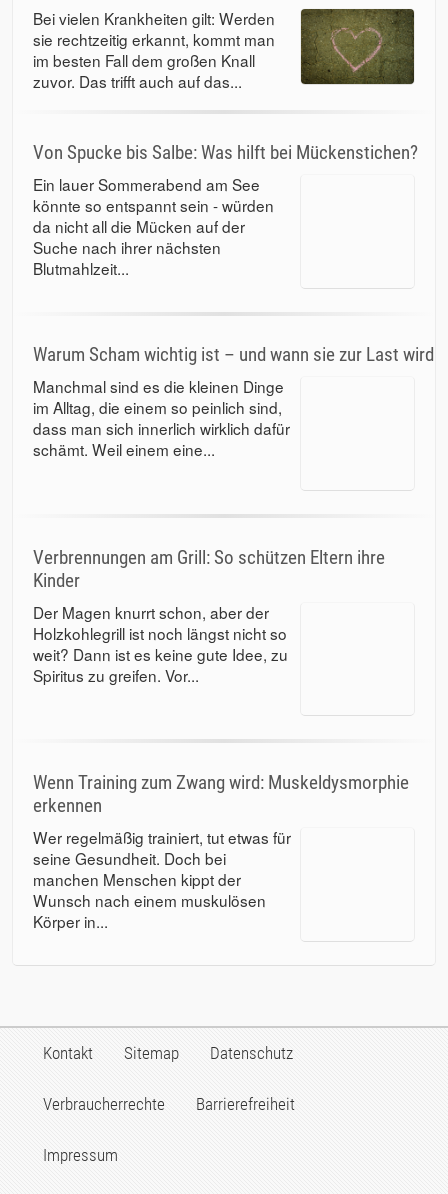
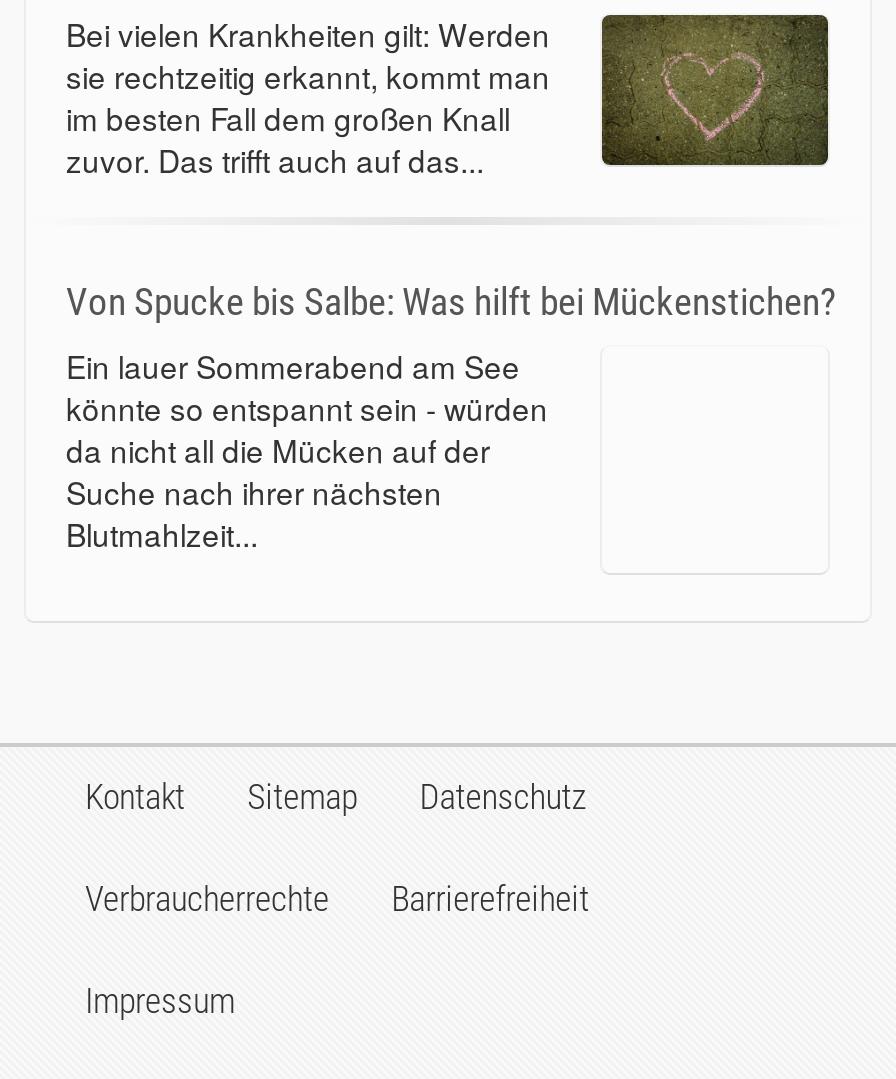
[33,343,434,460] Warum Scham wichtig ist – und wann sie zur Last wird | Manchmal sind es die kleinen Dinge | im Alltag, die einem so peinlich sind, | dass man sich innerlich wirklich dafür | schämt. Weil einem eine... -> none
[33,546,385,686] Verbrennungen am Grill: So schützen Eltern ihre | Kinder | Der Magen knurrt schon, aber der | Holzkohlegrill ist noch längst nicht so | weit? Dann ist es keine gute Idee, zu | Spiritus zu greifen. Vor... -> none
[33,771,409,932] Wenn Training zum Zwang wird: Muskeldysmorphie | erkennen | Wer regelmäßig trainiert, tut etwas für | seine Gesundheit. Doch bei | manchen Menschen kippt der | Wunsch nach einem muskulösen | Körper in... -> none

